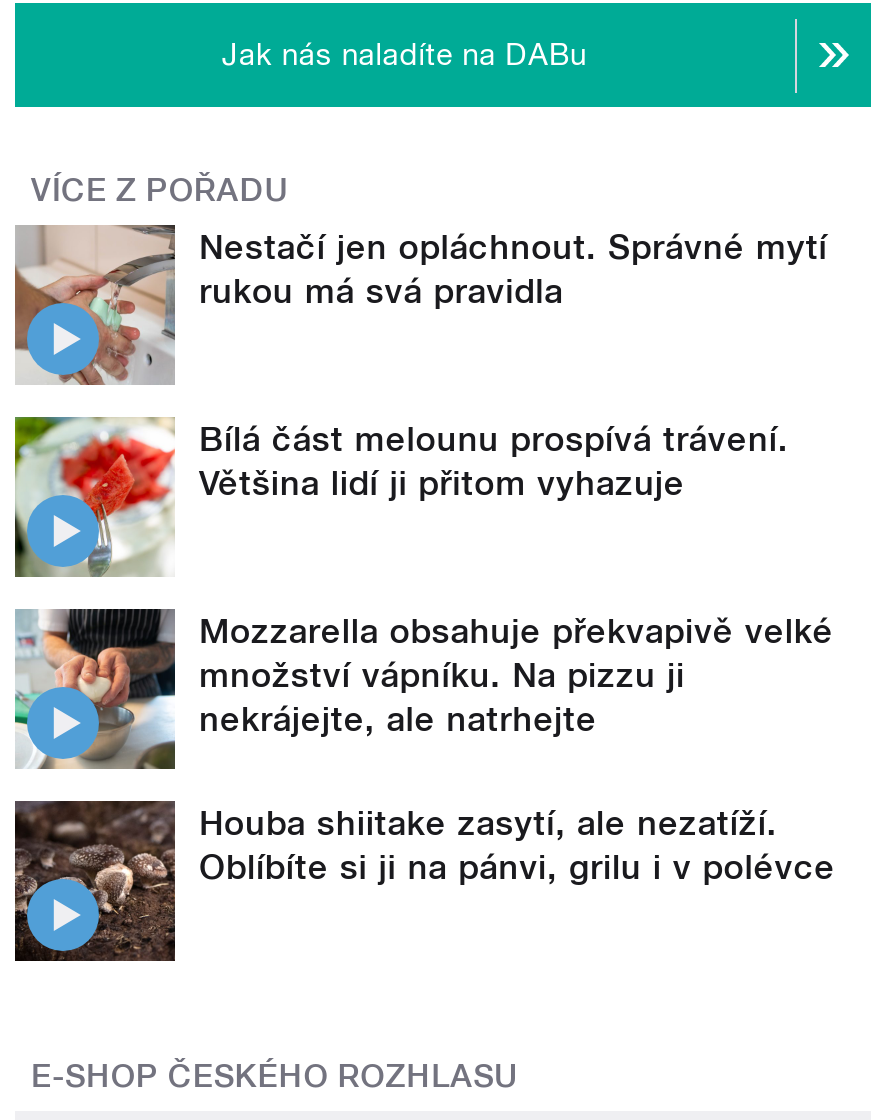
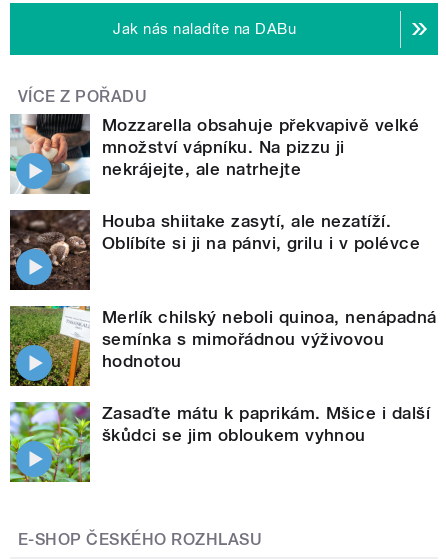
[13,223,828,383] [image] | Nestačí jen opláchnout. Správné mytí | rukou má svá pravidla -> none
[13,415,789,579] [image] | Bílá část melounu prospívá trávení. | Většina lidí ji přitom vyhazuje -> none
moved [13,605,835,888] -> [9,112,420,253]: [image] | Mozzarella obsahuje překvapivě velké | množství vápníku. Na pizzu ji | nekrájejte, ale natrhejte | Houba shiitake zasytí, ale nezatíží. | Oblíbíte si ji na pánvi, grilu i v polévce
none -> [9,305,437,445] [image] | Merlík chilský neboli quinoa, nenápadná | semínka s mimořádnou výživovou | hodnotou | Zasaďte mátu k paprikám. Mšice i další | škůdci se jim obloukem vyhnou
none -> [9,402,91,483] [image]

